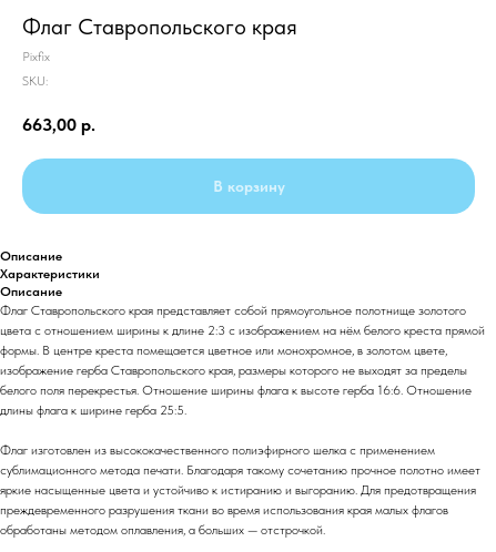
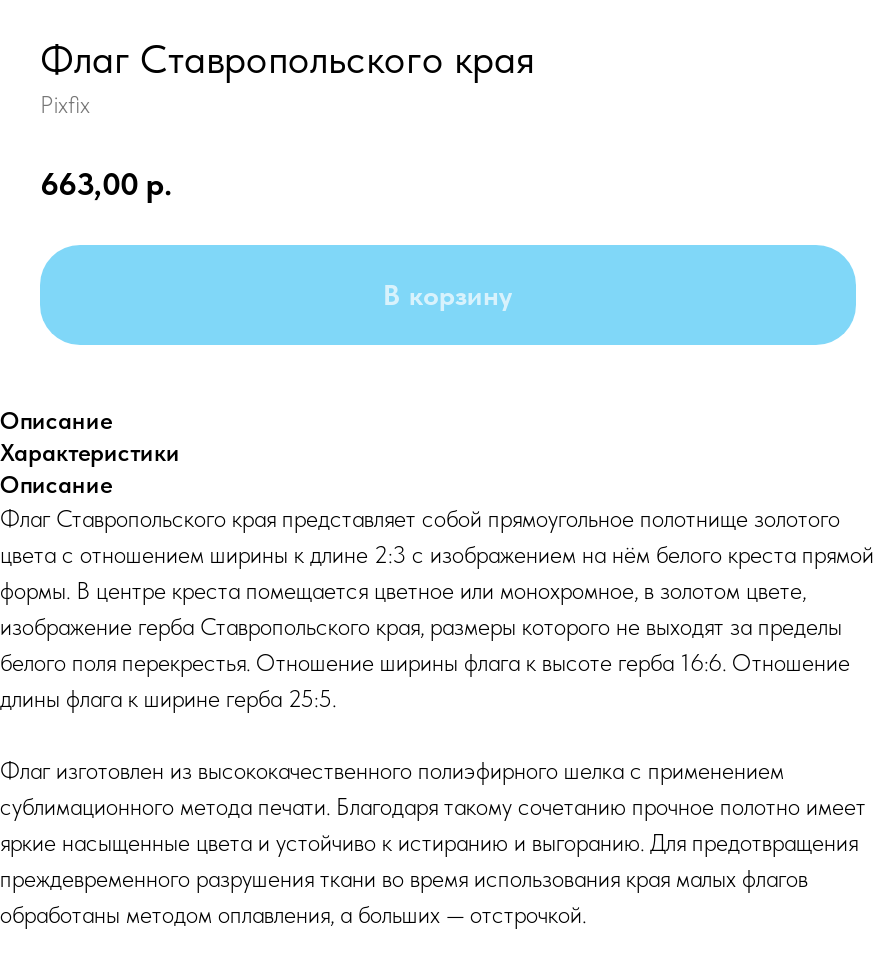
[22,73,48,89] SKU: -> none

